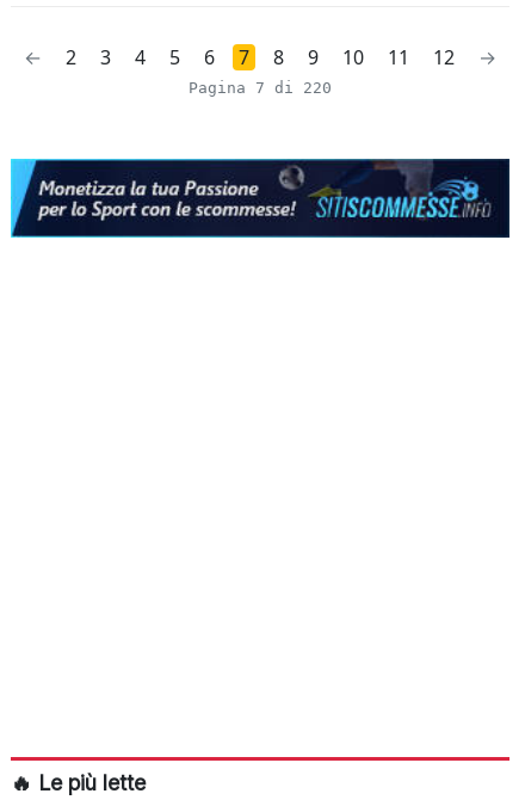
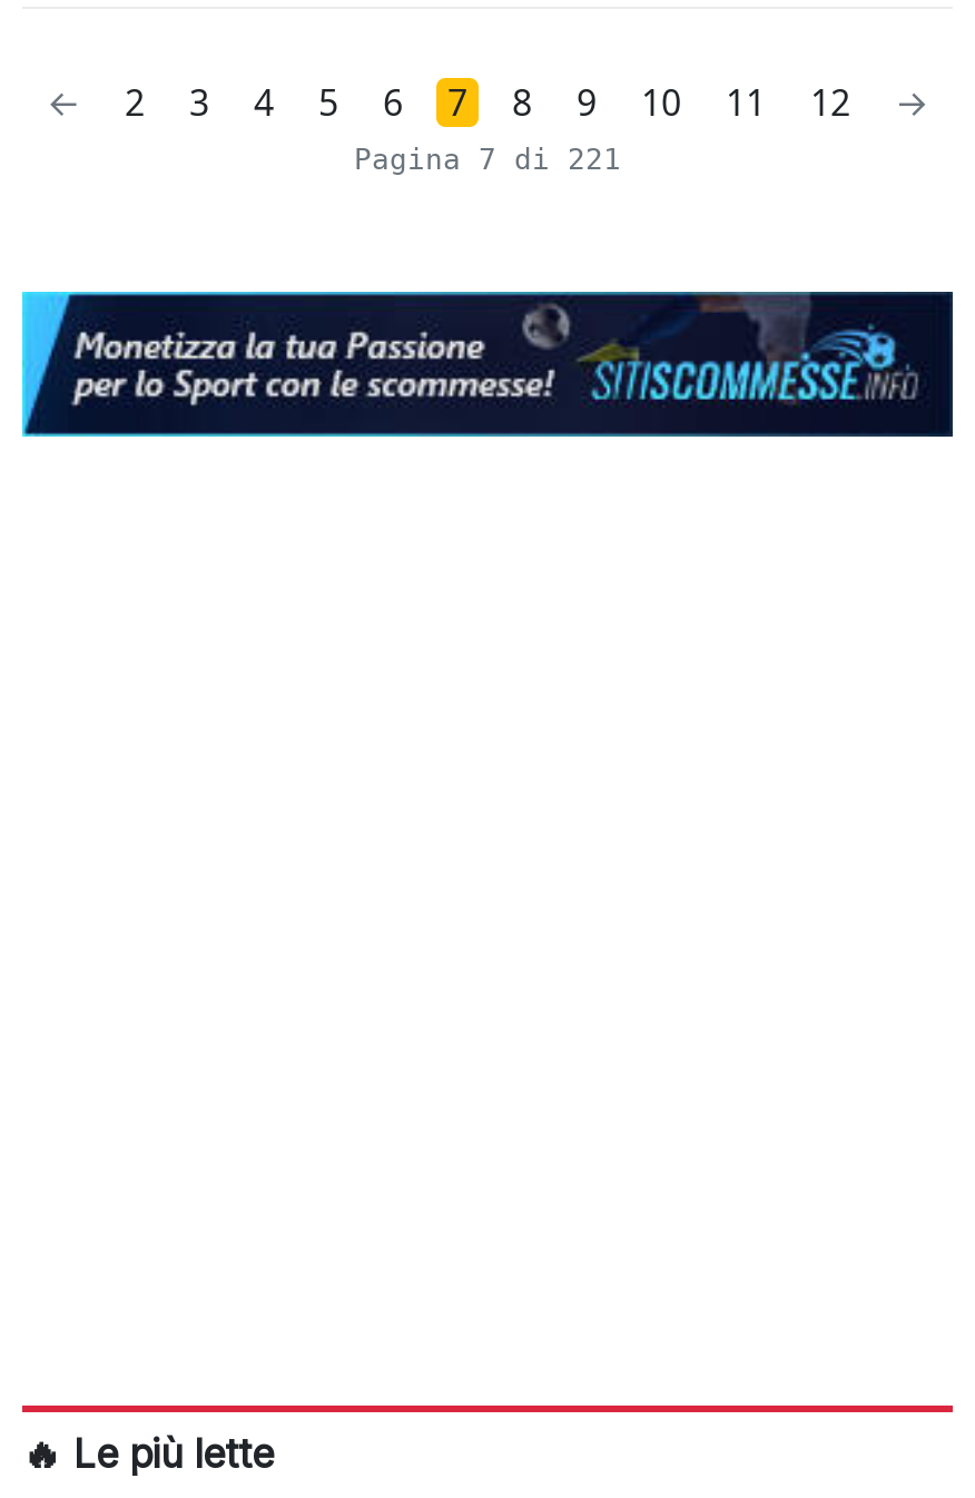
[189,79,332,97] Pagina 7 di 220 -> [354,141,621,175] Pagina 7 di 221

